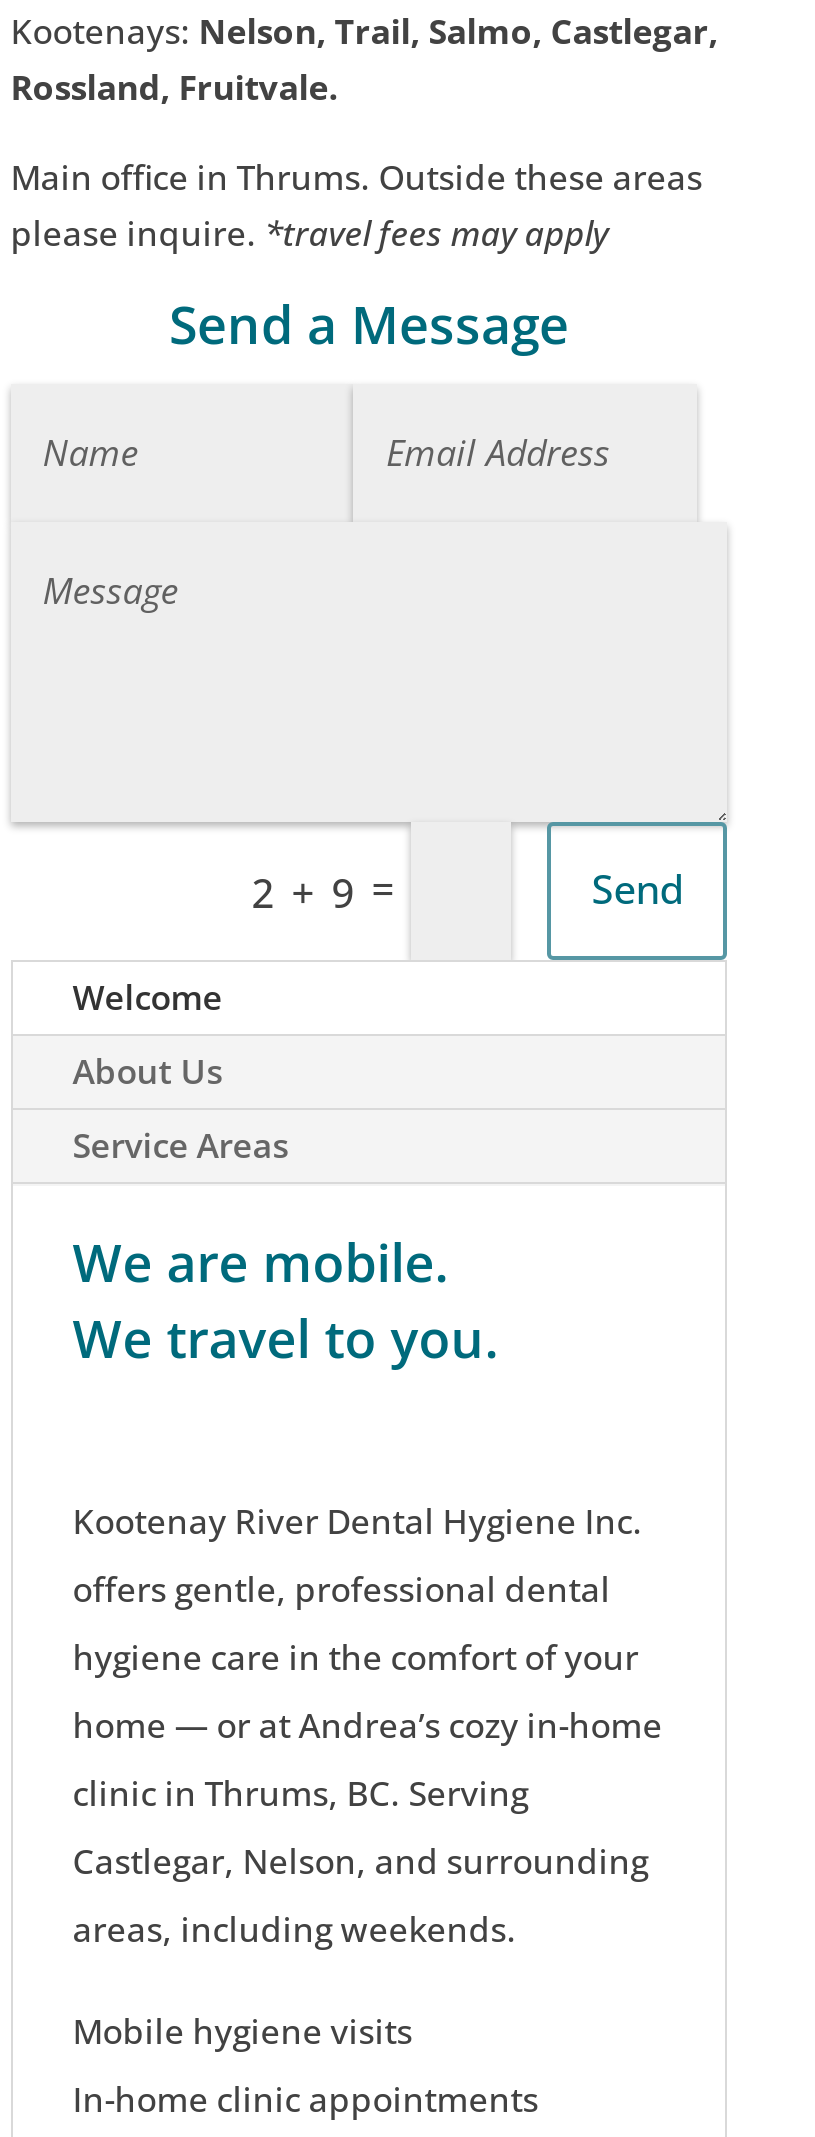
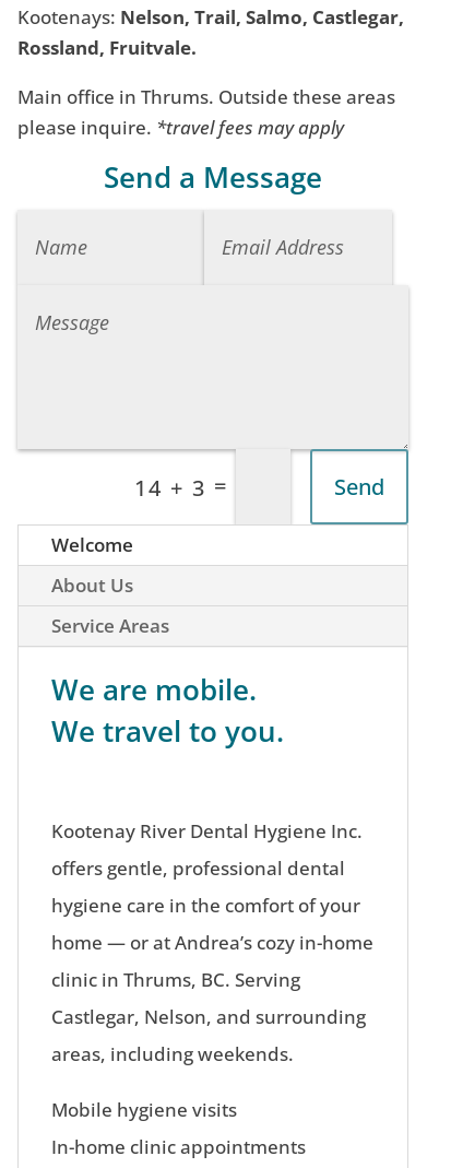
[251,862,411,920] 2 + 9 = -> [135,471,236,502] 14 + 3 =

